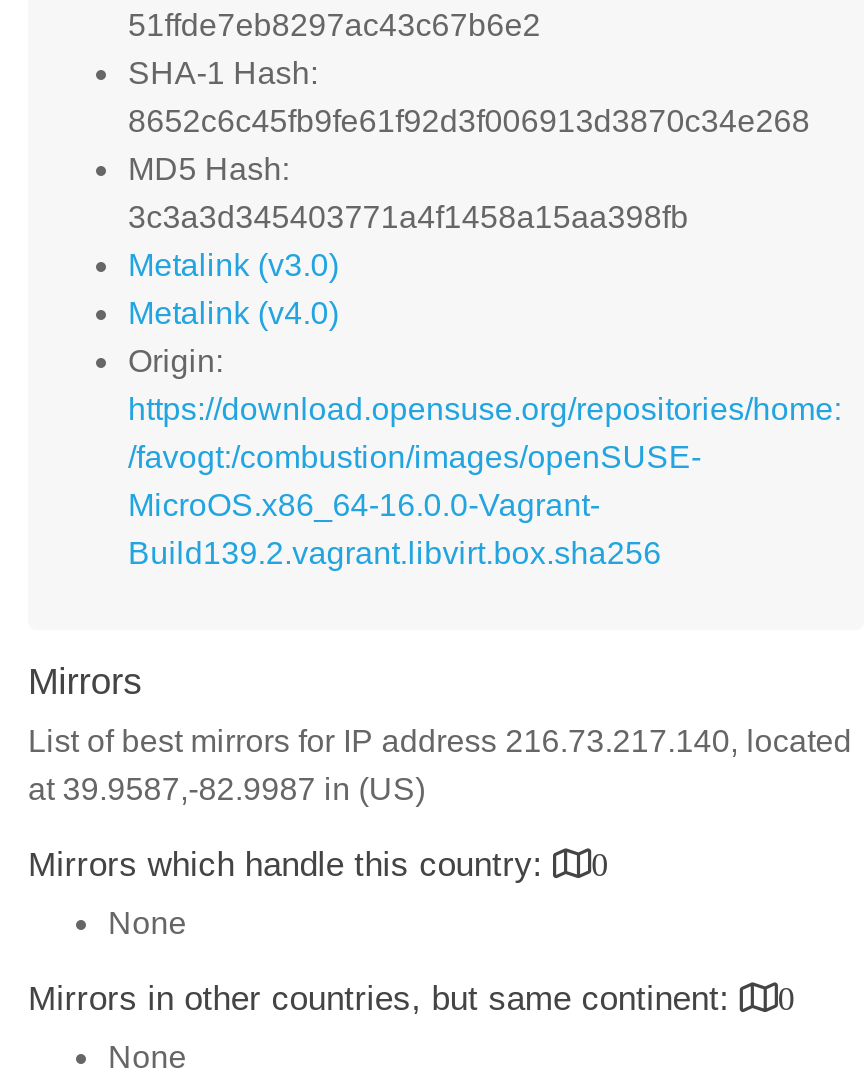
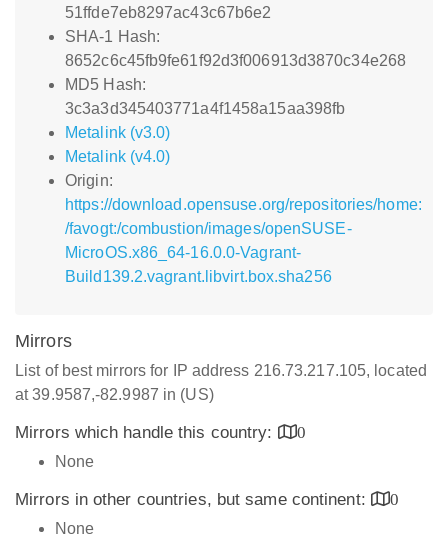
[28,724,852,758] List of best mirrors for IP address 216.73.217.140, located -> [15,362,427,379] List of best mirrors for IP address 216.73.217.105, located

